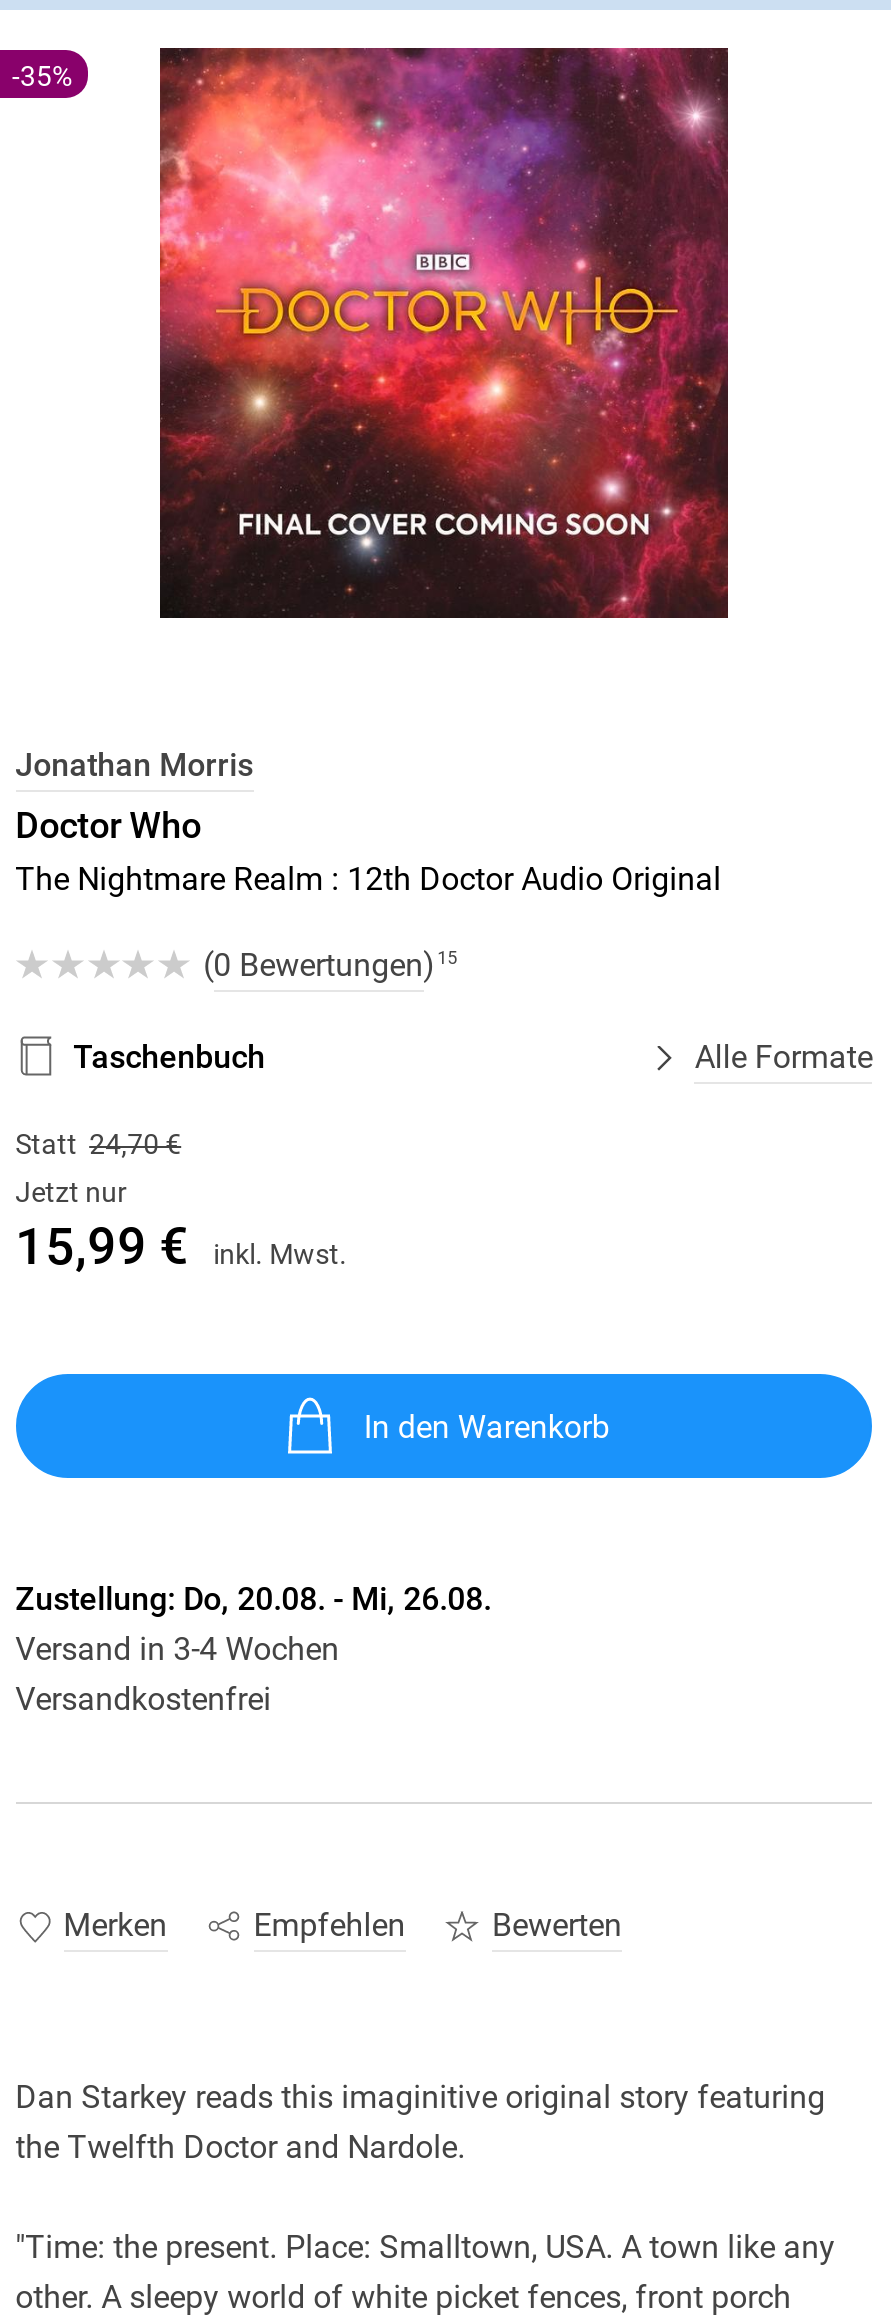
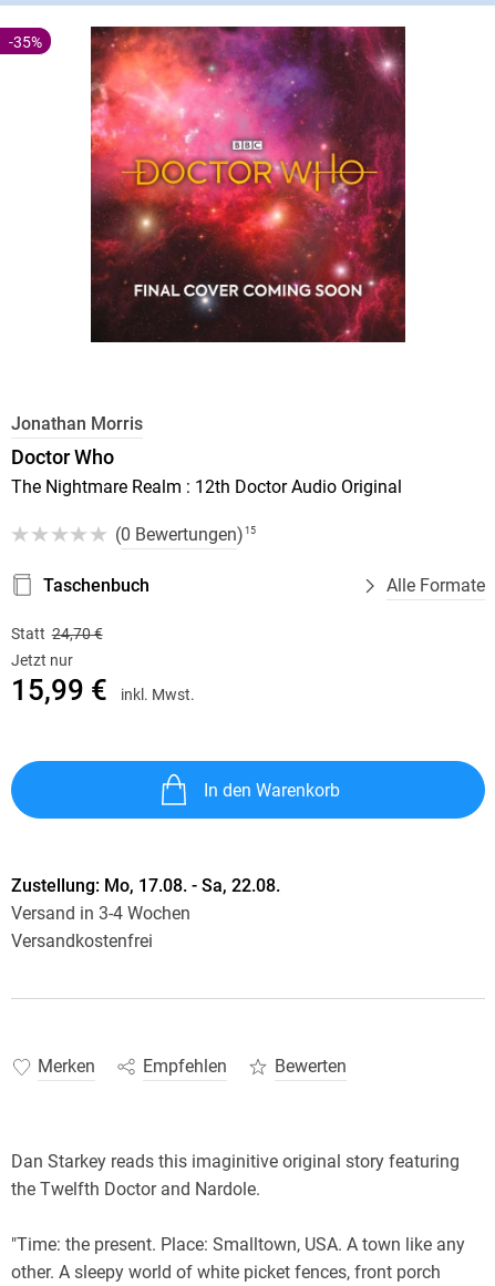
[15,1581,491,1619] Zustellung: Do, 20.08. - Mi, 26.08. -> [11,875,280,896] Zustellung: Mo, 17.08. - Sa, 22.08.

